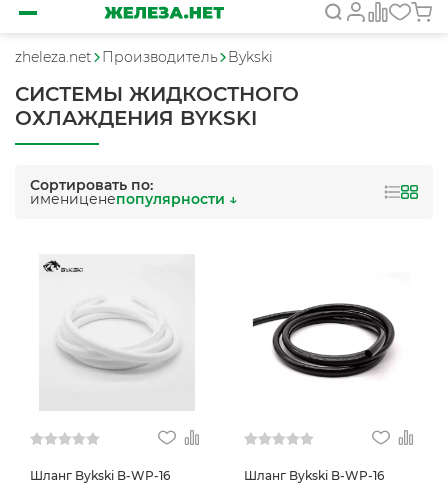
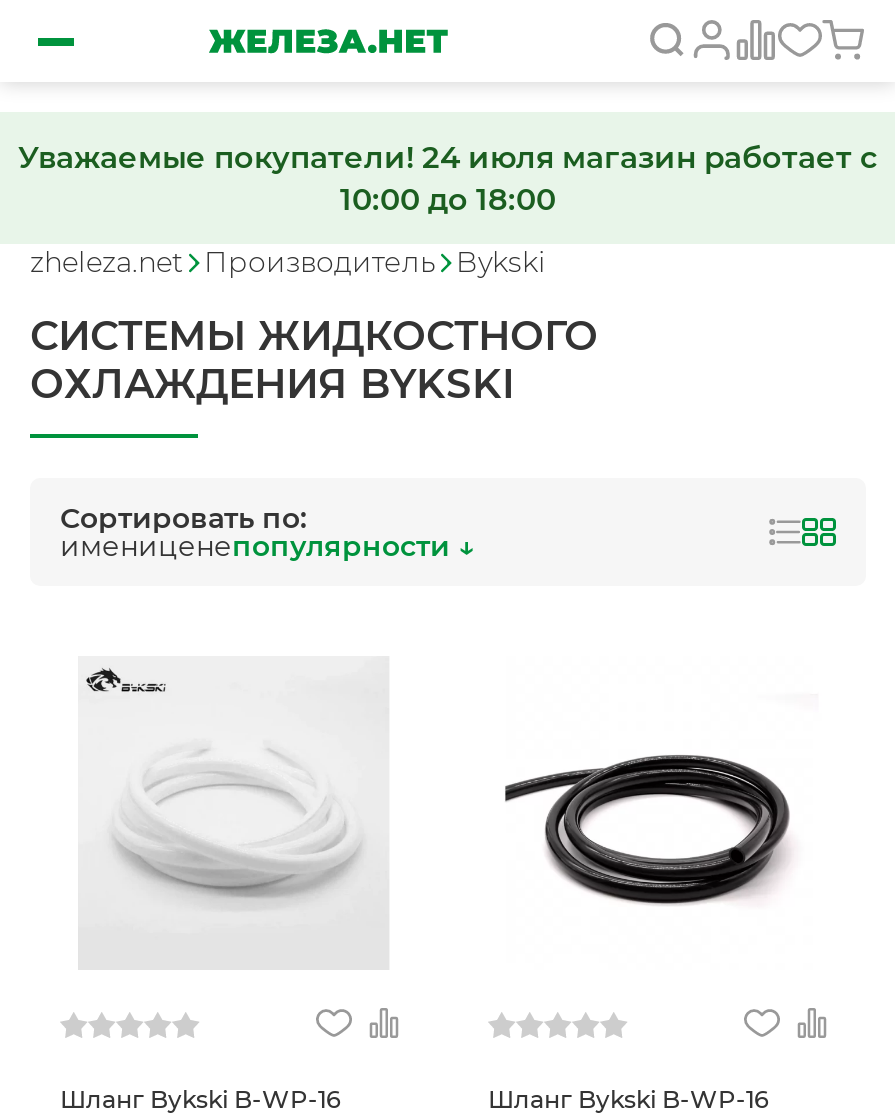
none -> [18,138,878,218] Уважаемые покупатели! 24 июля магазин работает с | 10:00 до 18:00

